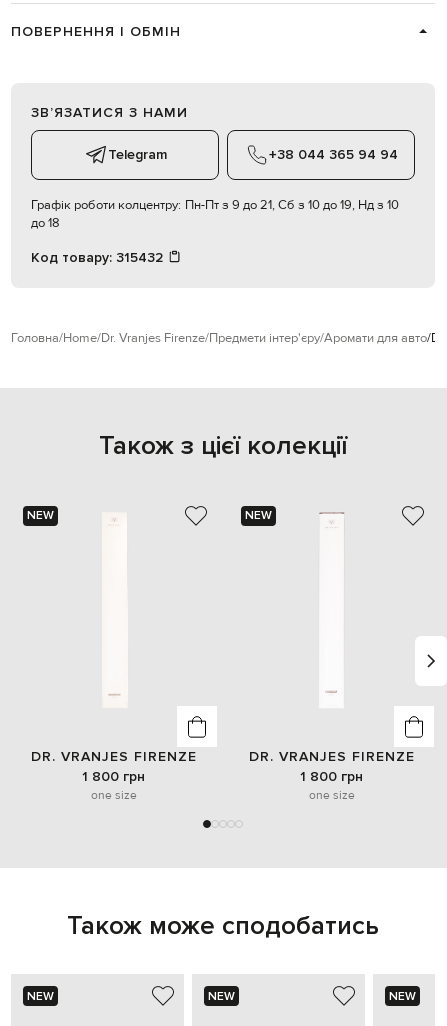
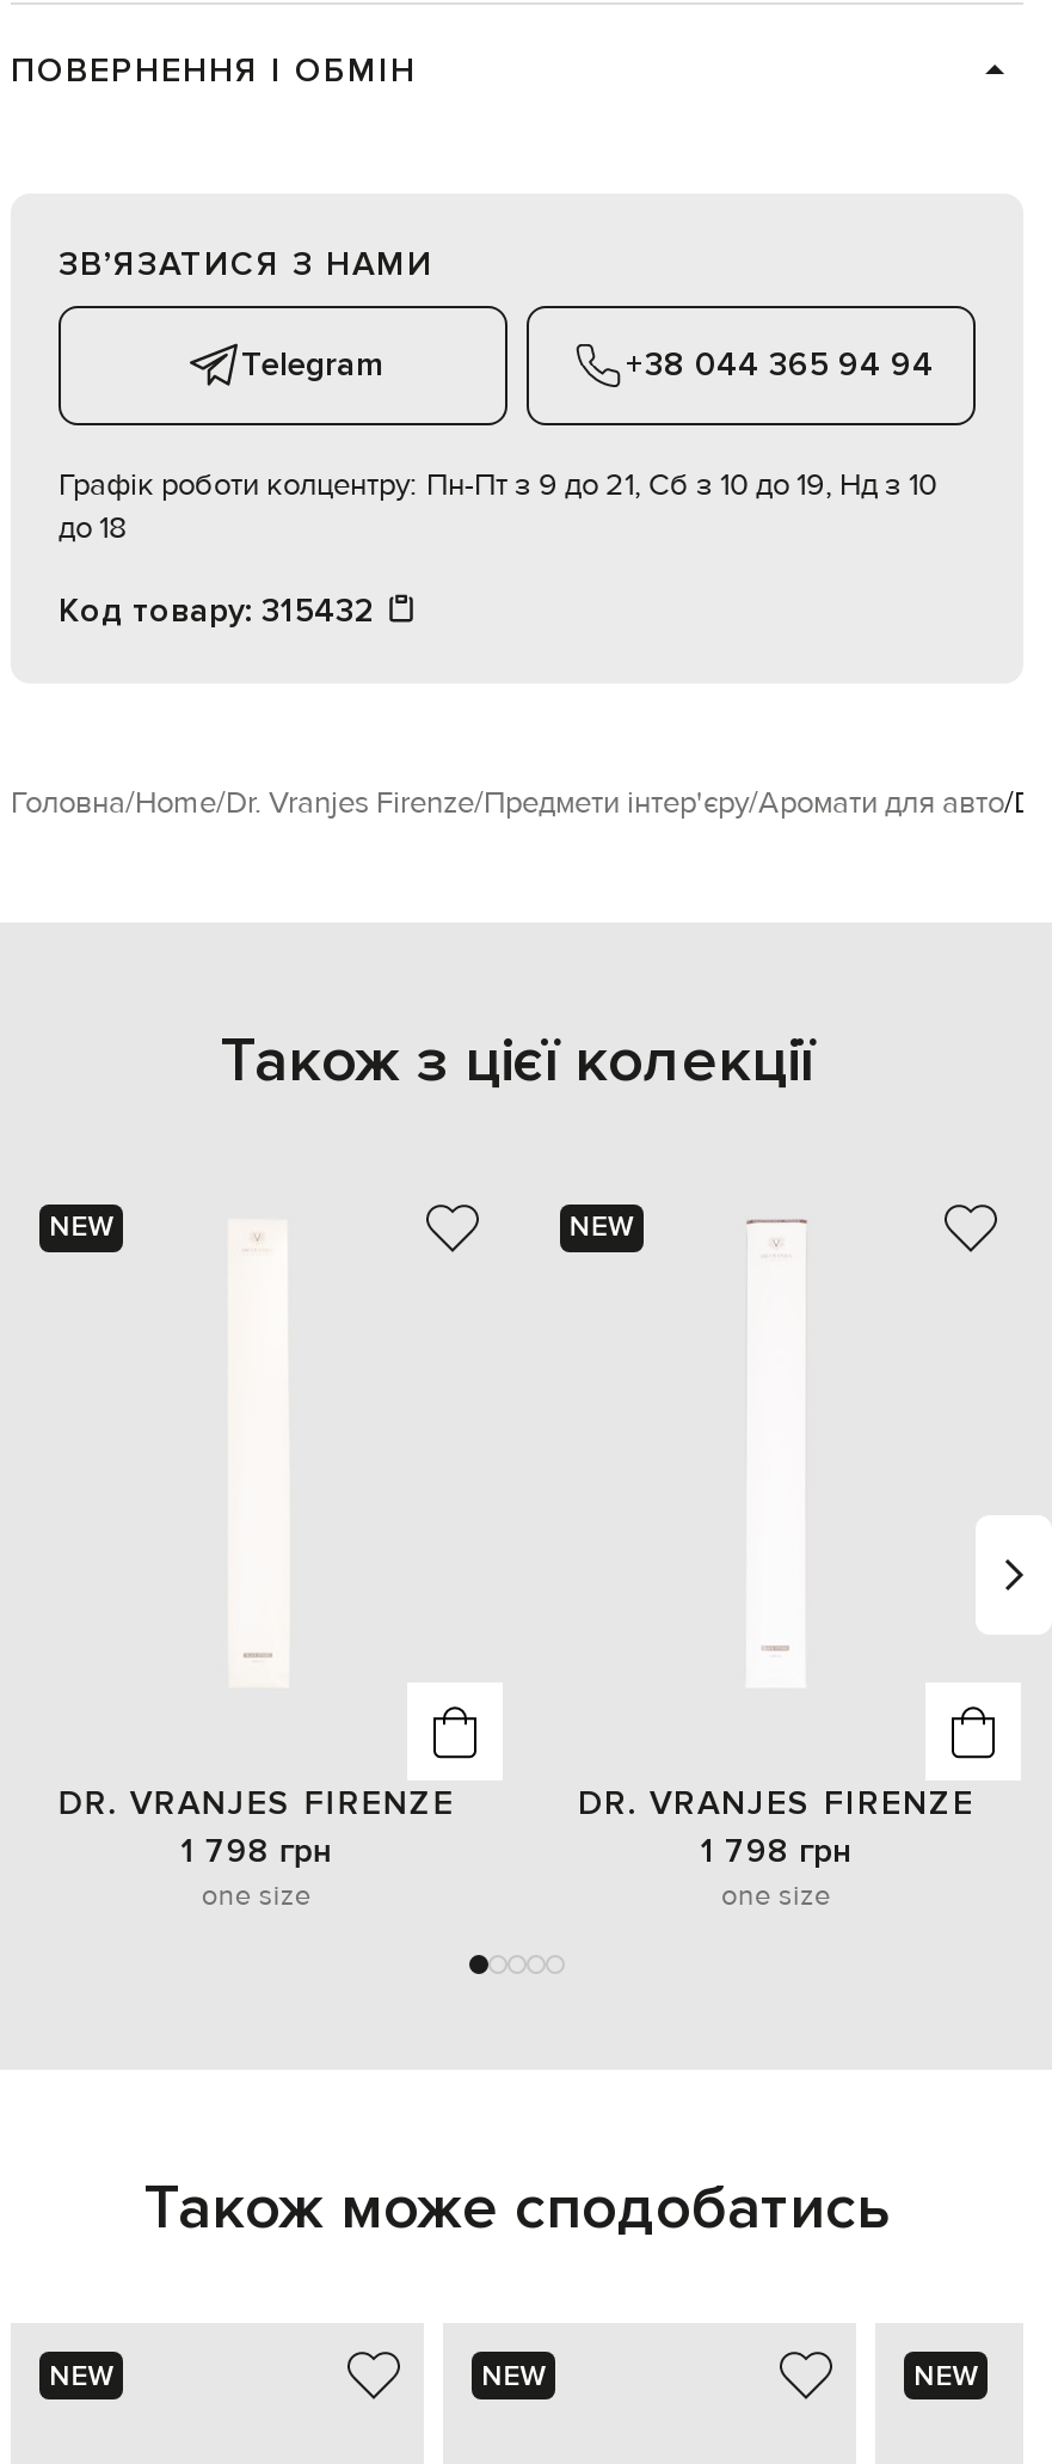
[82,768,145,785] 1 800 грн -> [181,1830,331,1870] 1 798 грн
[300,768,363,785] 1 800 грн -> [701,1830,851,1870] 1 798 грн

